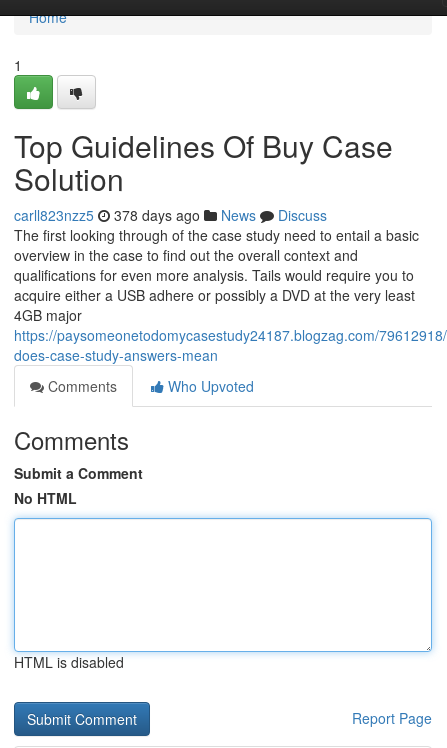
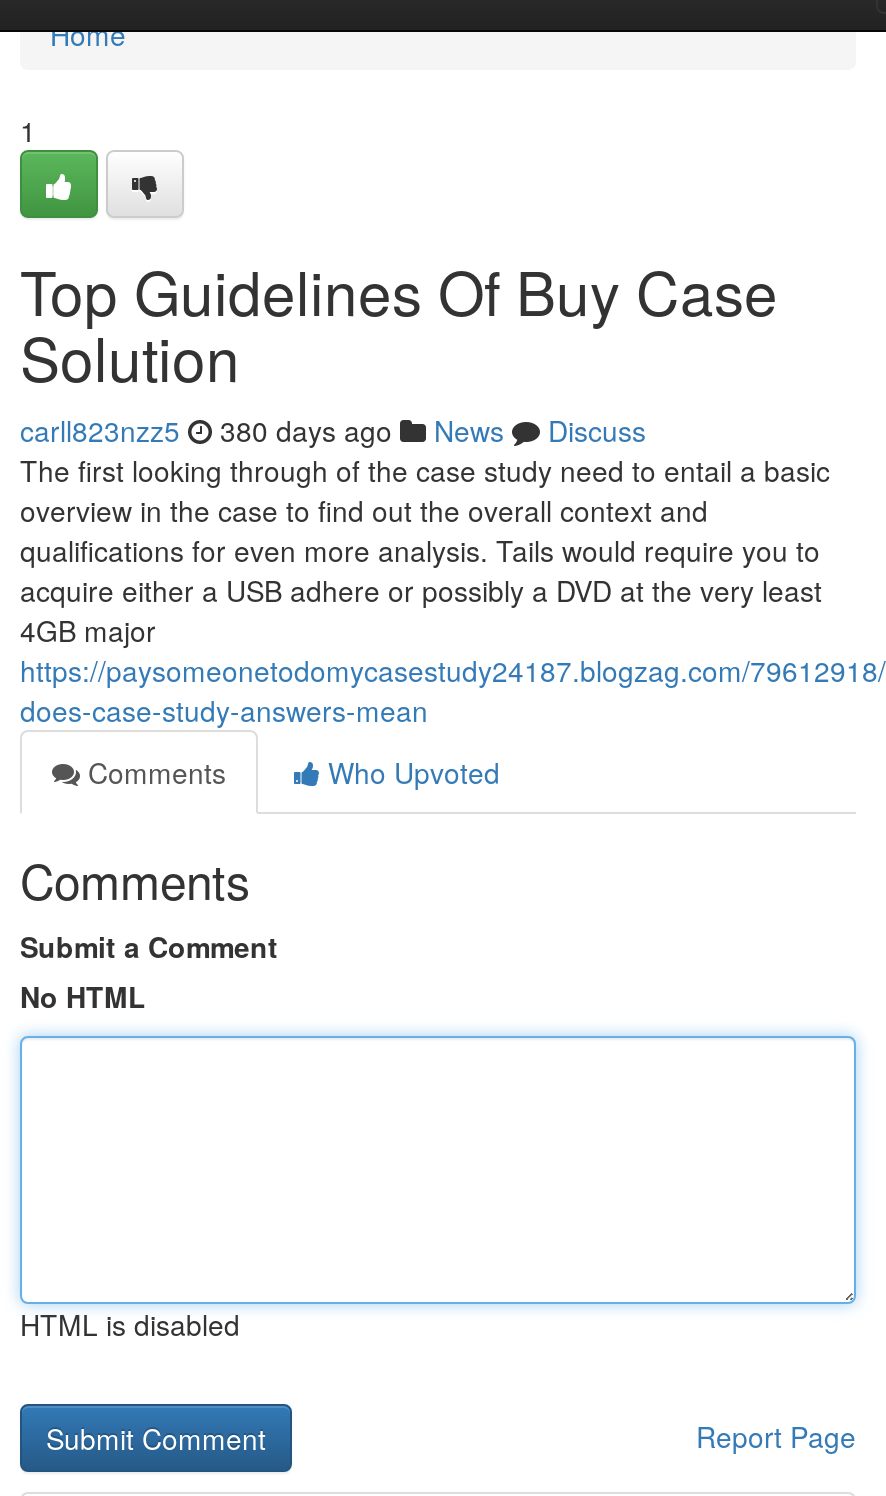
[14,205,327,225] carll823nzz5 378 days ago News Discuss -> [20,410,646,450] carll823nzz5 380 days ago News Discuss

